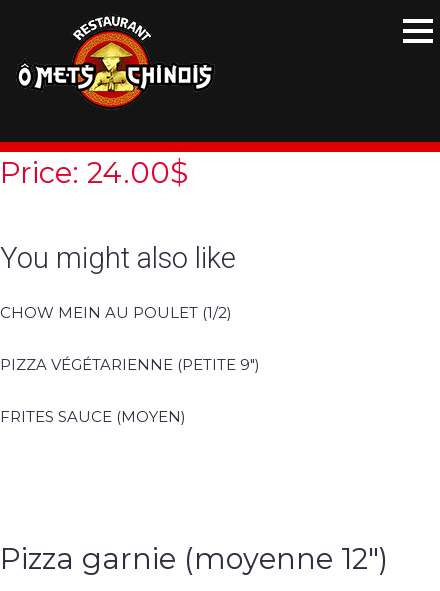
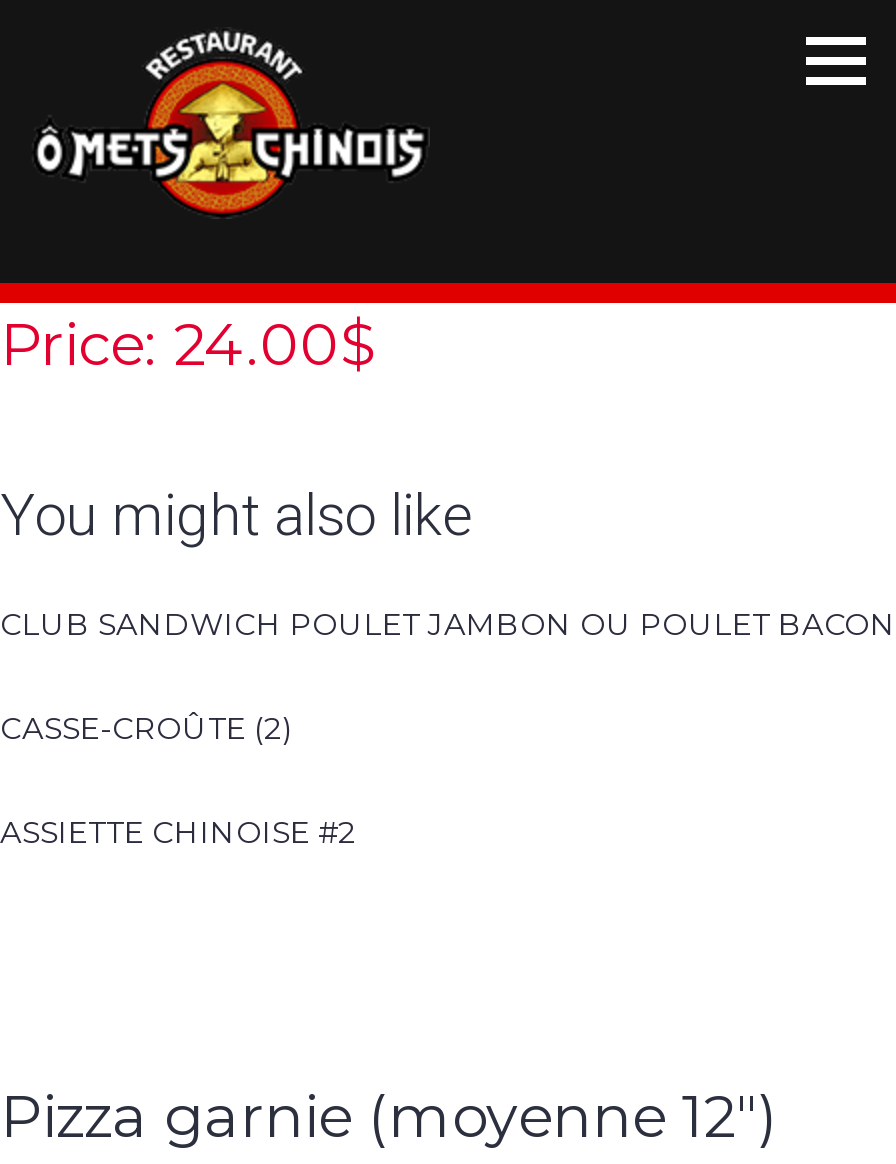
[0,303,232,322] CHOW MEIN AU POULET (1/2) -> [0,606,896,644] CLUB SANDWICH POULET JAMBON OU POULET BACON
[0,355,260,374] PIZZA VÉGÉTARIENNE (PETITE 9″) -> [0,710,292,748] CASSE-CROÛTE (2)
[0,407,186,426] FRITES SAUCE (MOYEN) -> [0,814,356,852] ASSIETTE CHINOISE #2

